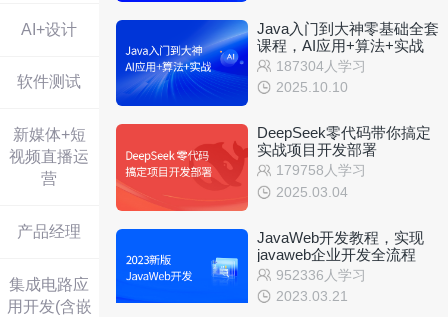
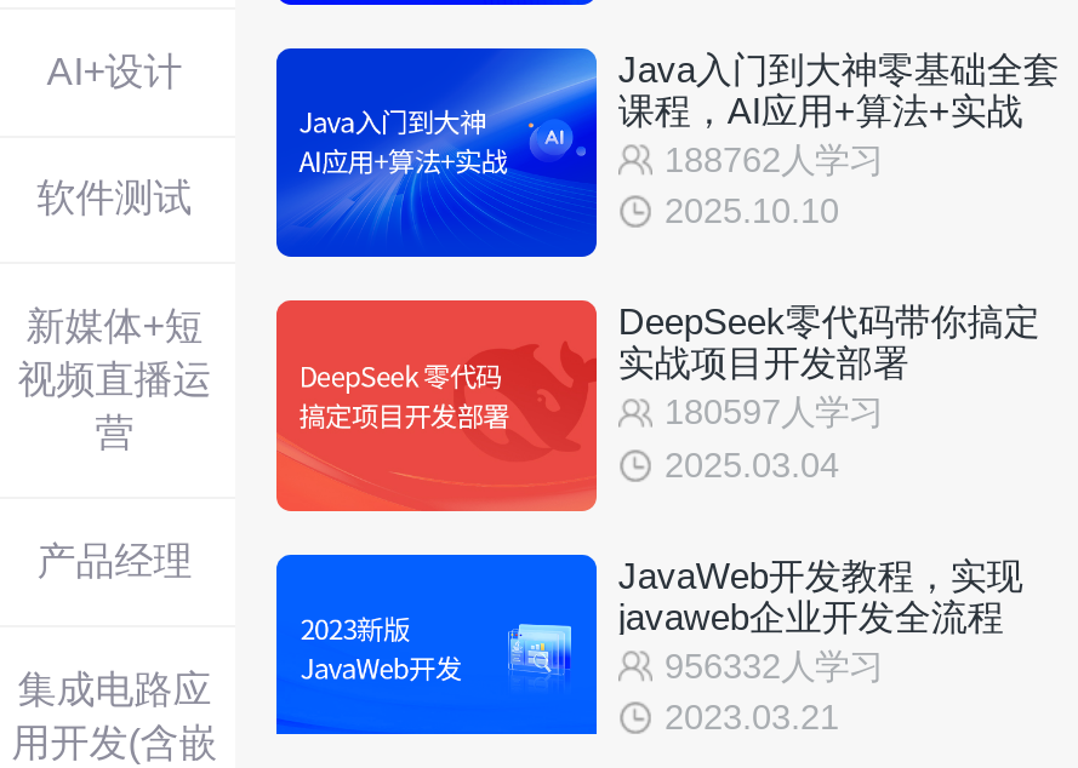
[276,58,366,74] 187304人学习 -> [665,140,883,179] 188762人学习
[276,162,366,178] 179758人学习 -> [665,393,883,432] 180597人学习
[276,267,366,283] 952336人学习 -> [665,646,883,685] 956332人学习

